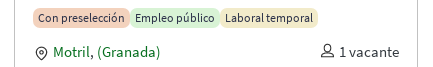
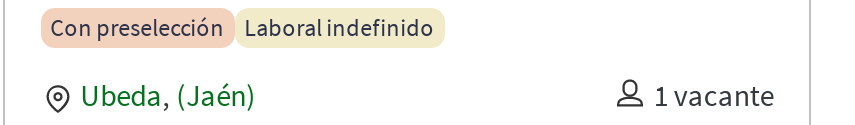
[135,10,313,25] Empleo público | Laboral temporal -> [244,13,434,43] Laboral indefinido
[53,42,161,61] Motril, (Granada) -> [80,77,256,115] Ubeda, (Jaén)

